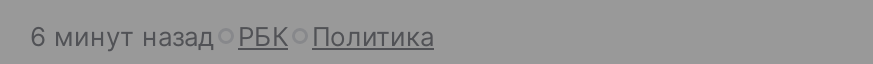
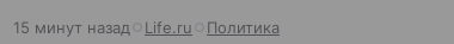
[30,20,288,52] 6 минут назад | РБК -> [13,17,192,37] 15 минут назад | Life.ru

